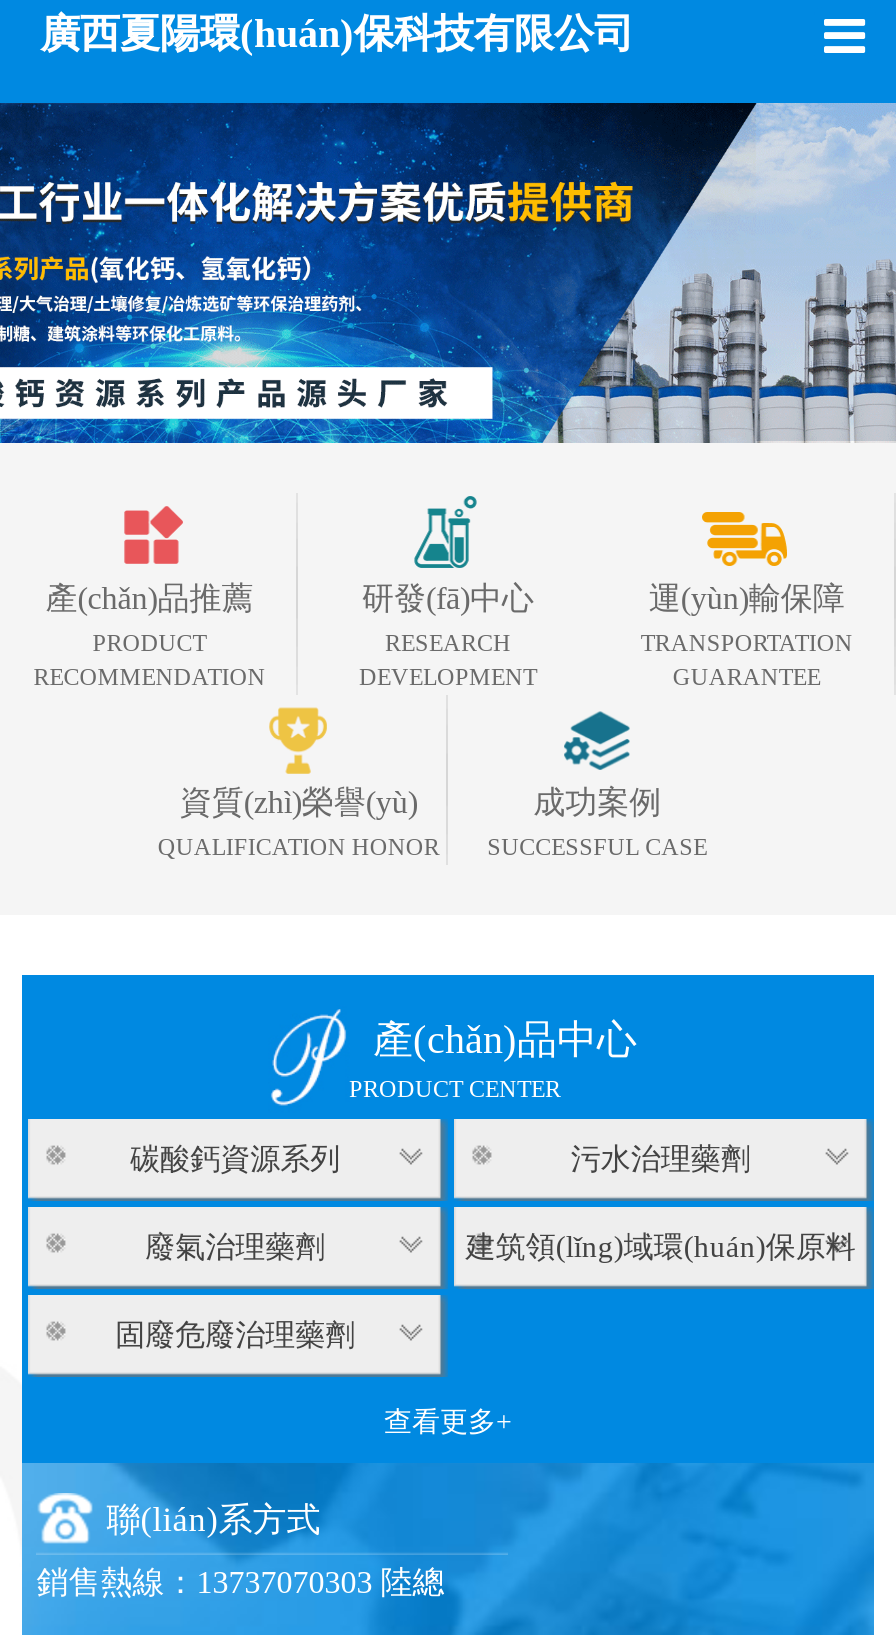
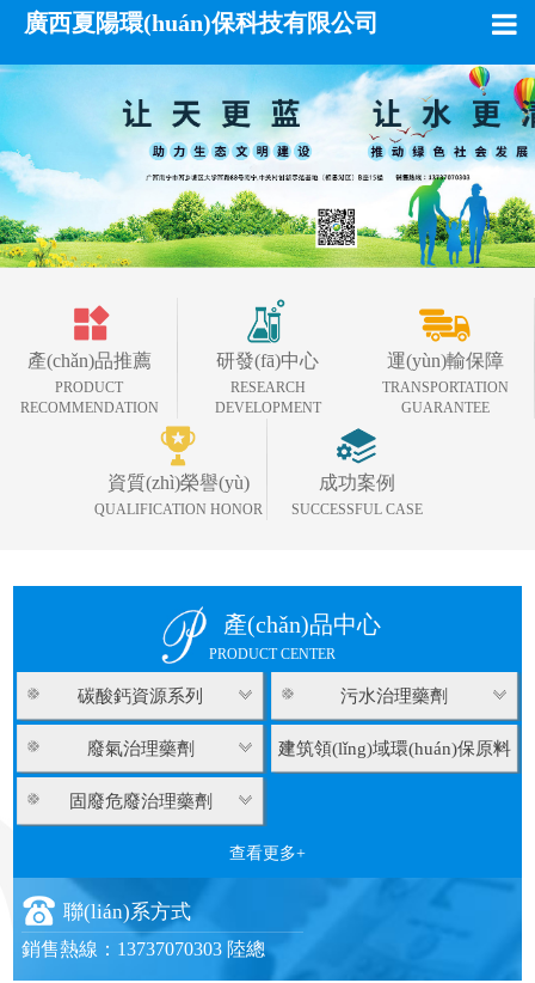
[6,101,890,445] [image] -> [4,63,531,269] [image]

